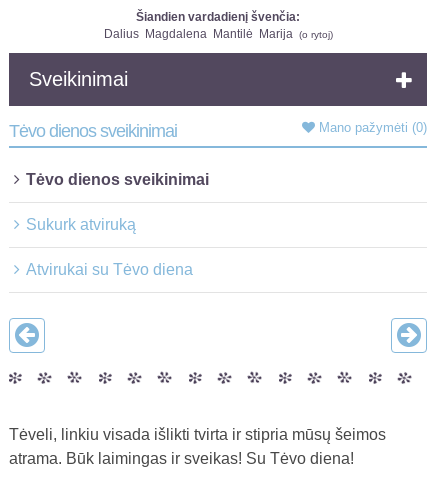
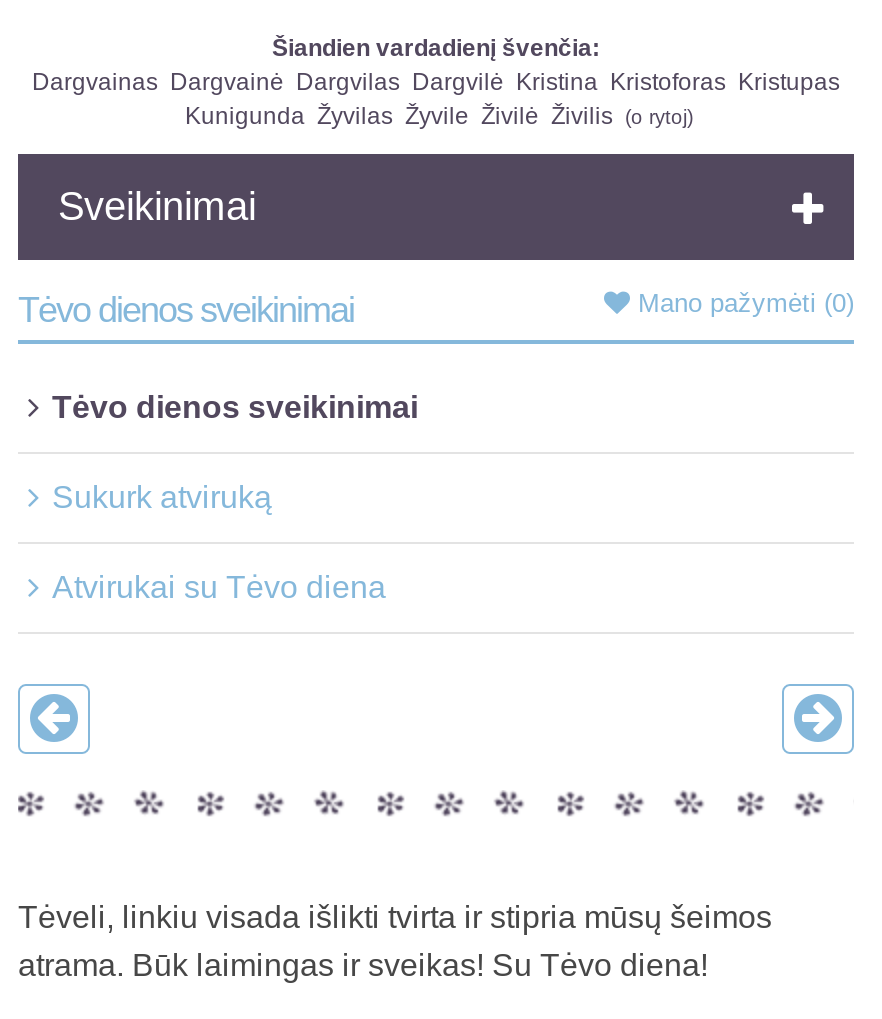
[103,27,332,41] Dalius Magdalena Mantilė Marija (o rytoj) -> [32,68,840,130] Dargvainas Dargvainė Dargvilas Dargvilė Kristina Kristoforas Kristupas | Kunigunda Žyvilas Žyvile Živilė Živilis (o rytoj)

